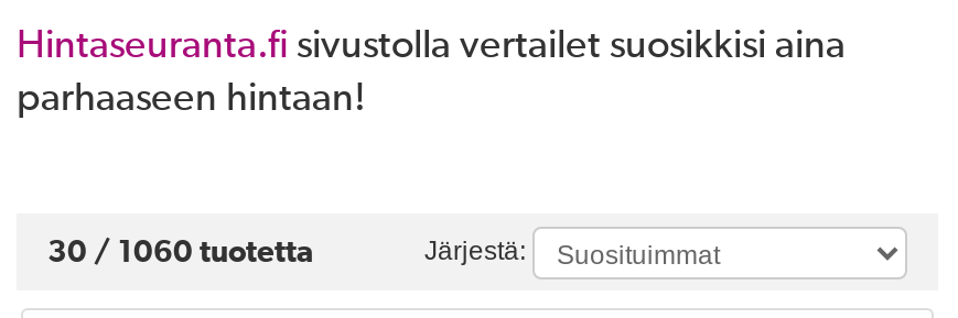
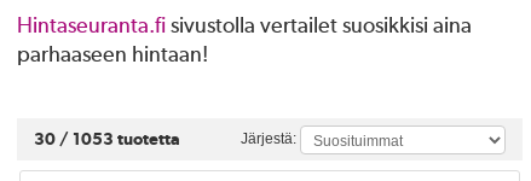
[47,233,314,268] 30 / 1060 tuotetta -> [34,129,180,148] 30 / 1053 tuotetta

